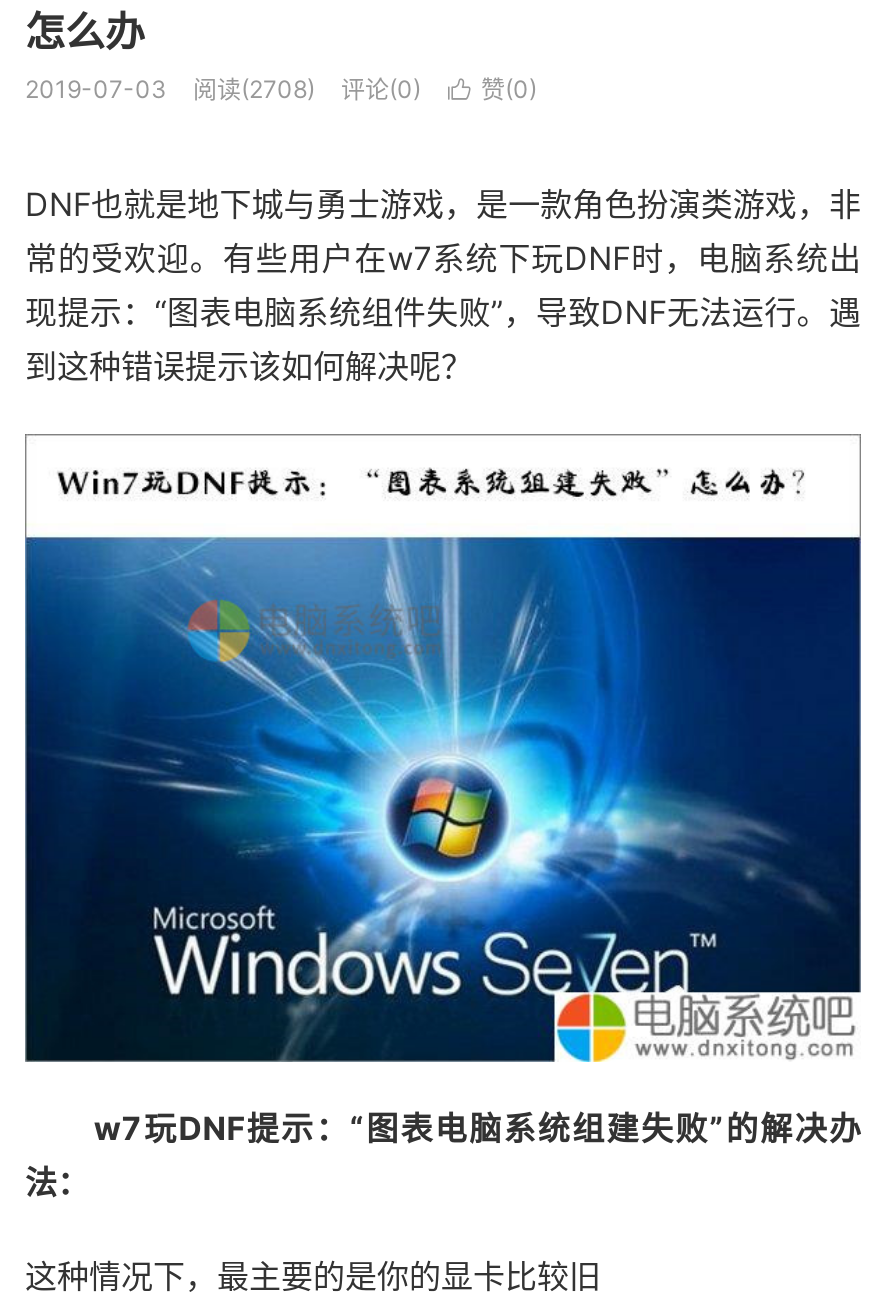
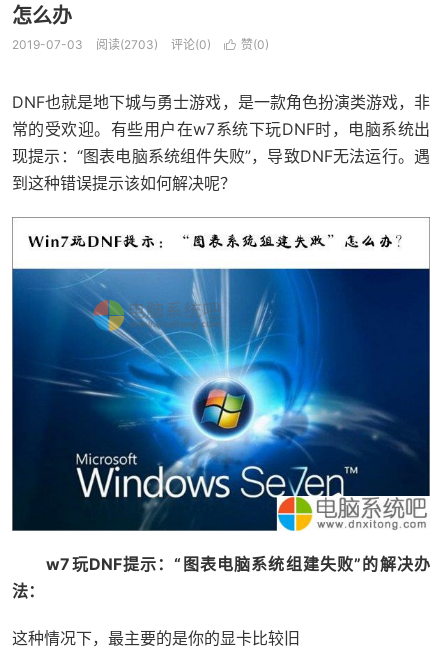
[193,74,315,104] 阅读(2708) -> [96,37,158,52] 阅读(2703)

